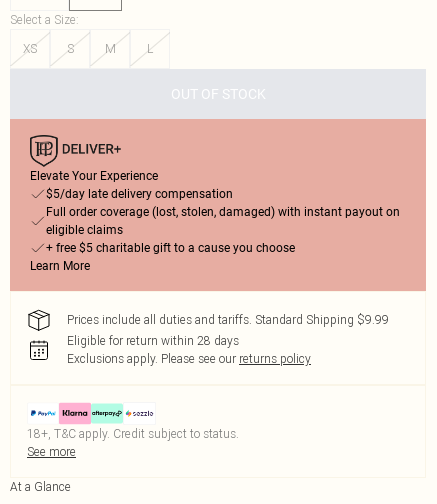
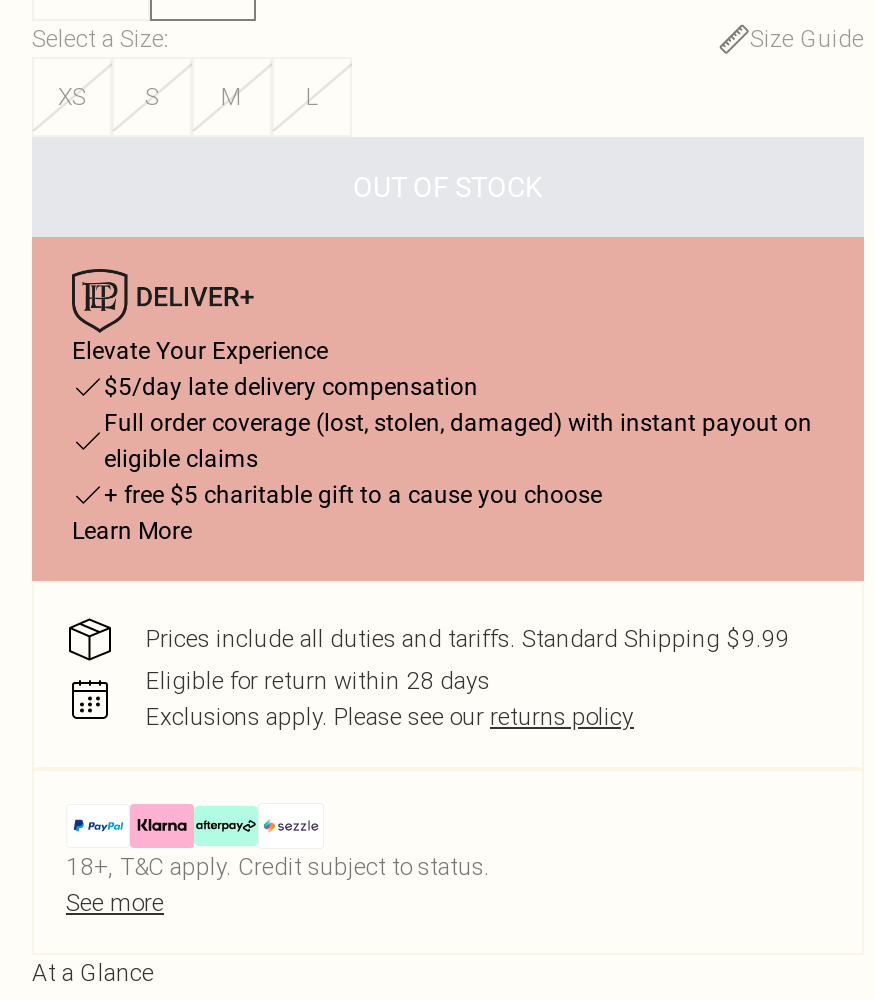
none -> [750,23,864,53] Size Guide

